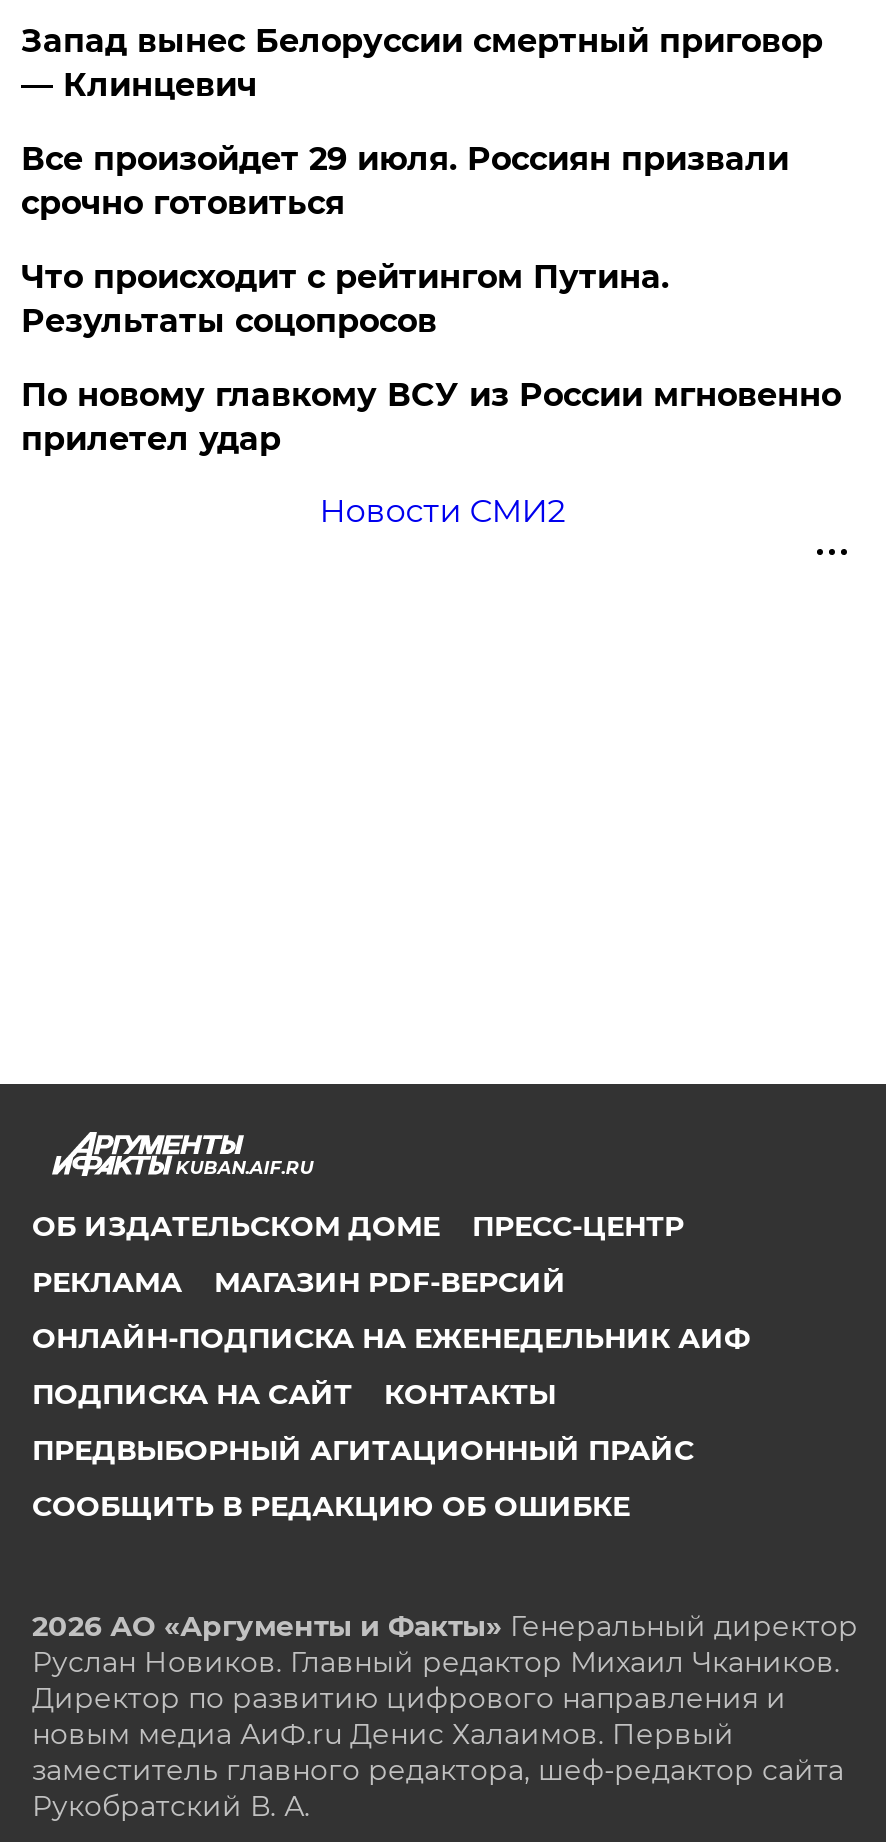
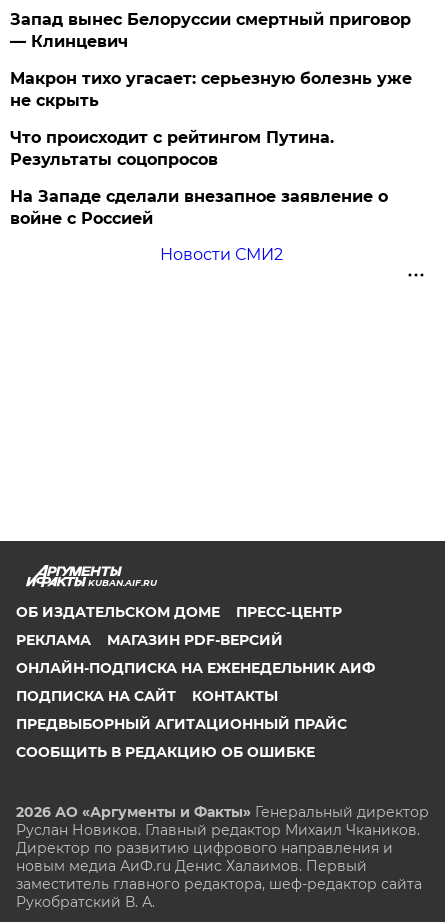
[21,140,789,222] Все произойдет 29 июля. Россиян призвали | срочно готовиться -> [10,69,412,110] Макрон тихо угасает: серьезную болезнь уже | не скрыть
[21,376,841,458] По новому главкому ВСУ из России мгновенно | прилетел удар -> [10,187,388,228] На Западе сделали внезапное заявление о | войне с Россией

